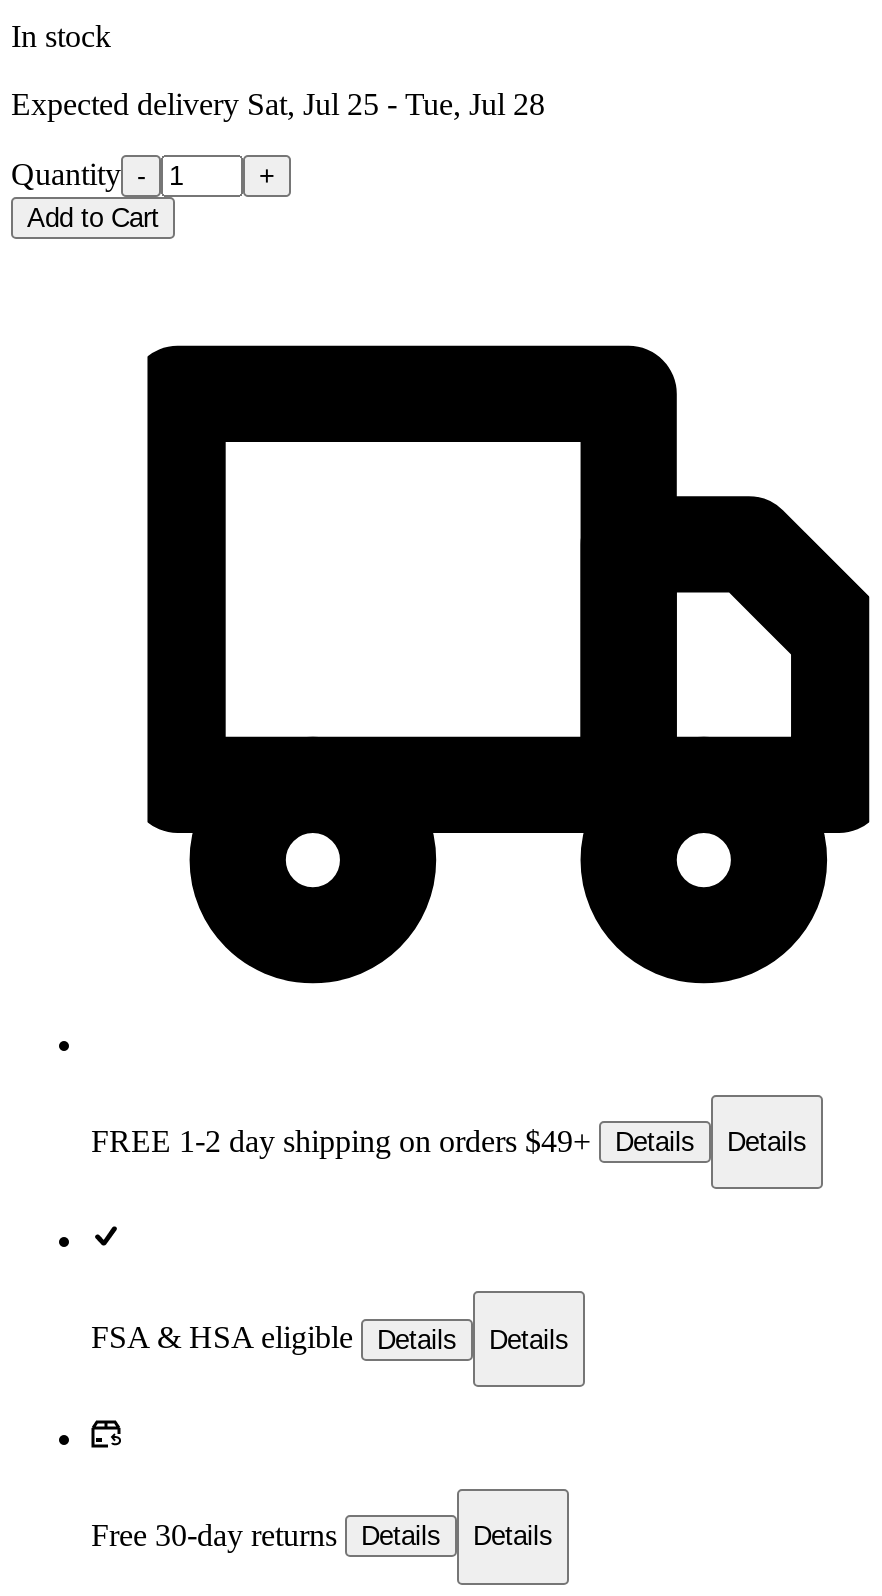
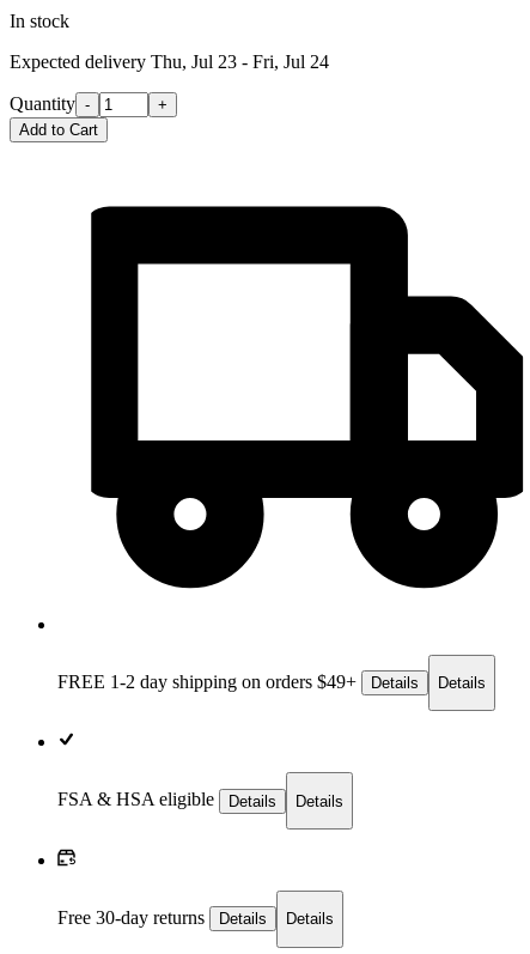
[11,86,545,120] Expected delivery Sat, Jul 25 - Tue, Jul 28 -> [10,51,329,71] Expected delivery Thu, Jul 23 - Fri, Jul 24

